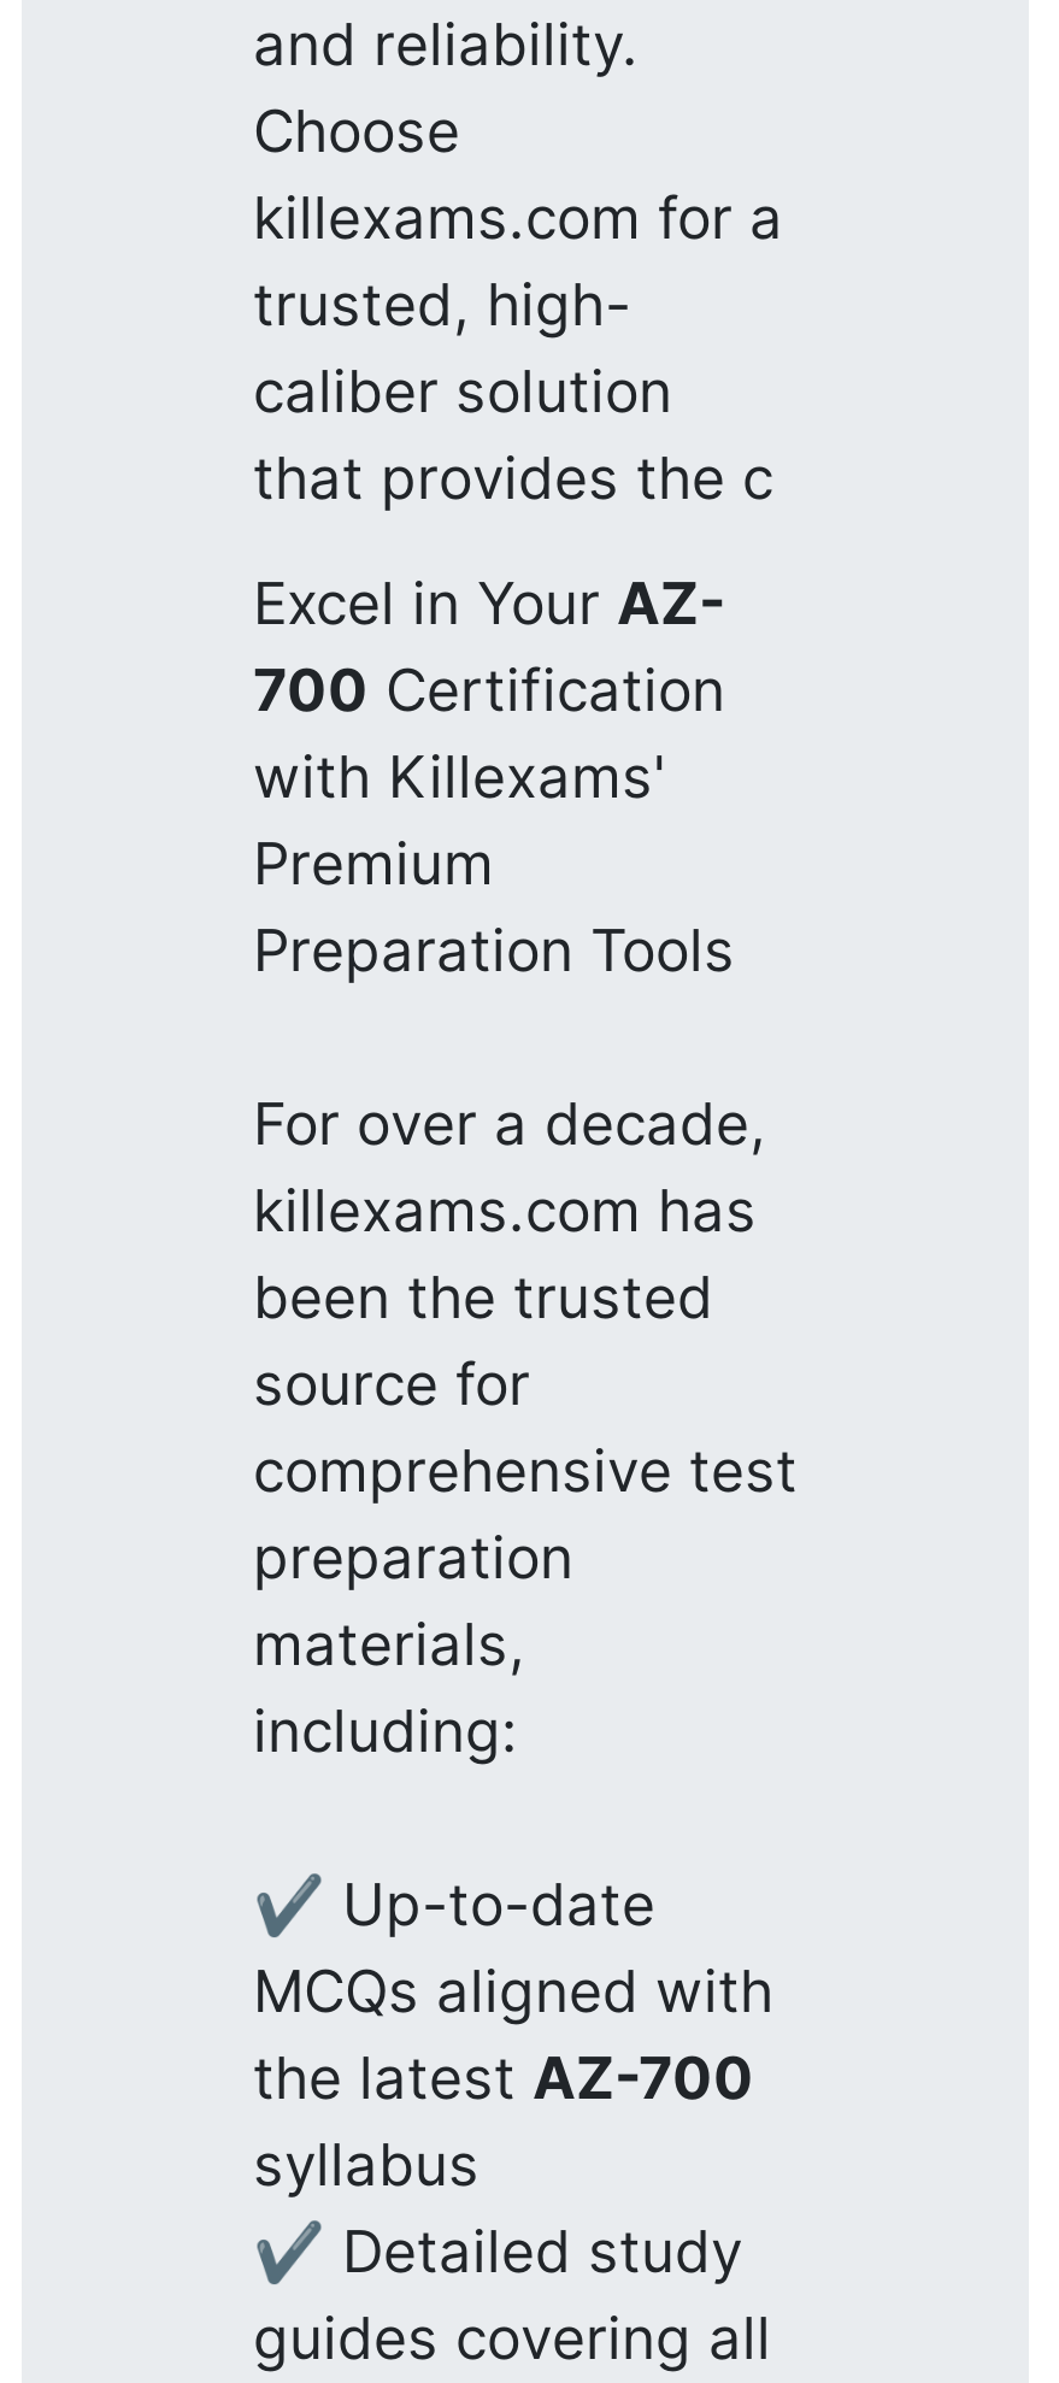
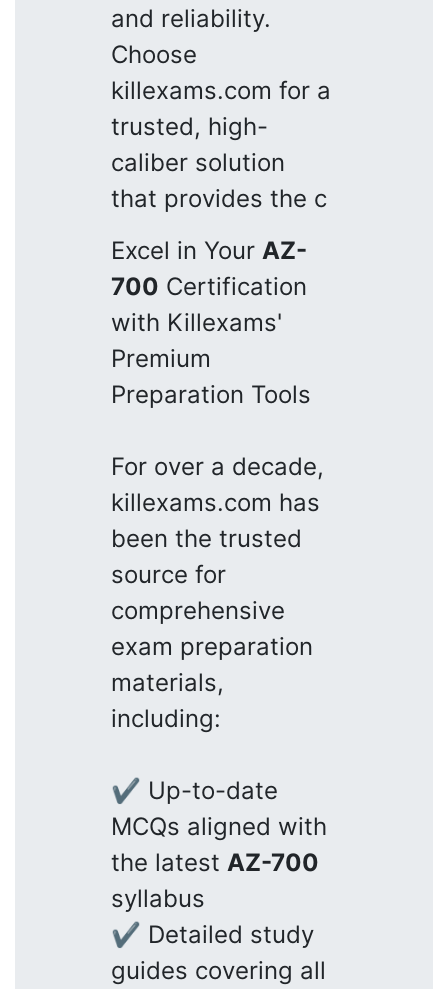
[253,1435,798,1591] comprehensive test | preparation -> [111,595,313,660] comprehensive | exam preparation

